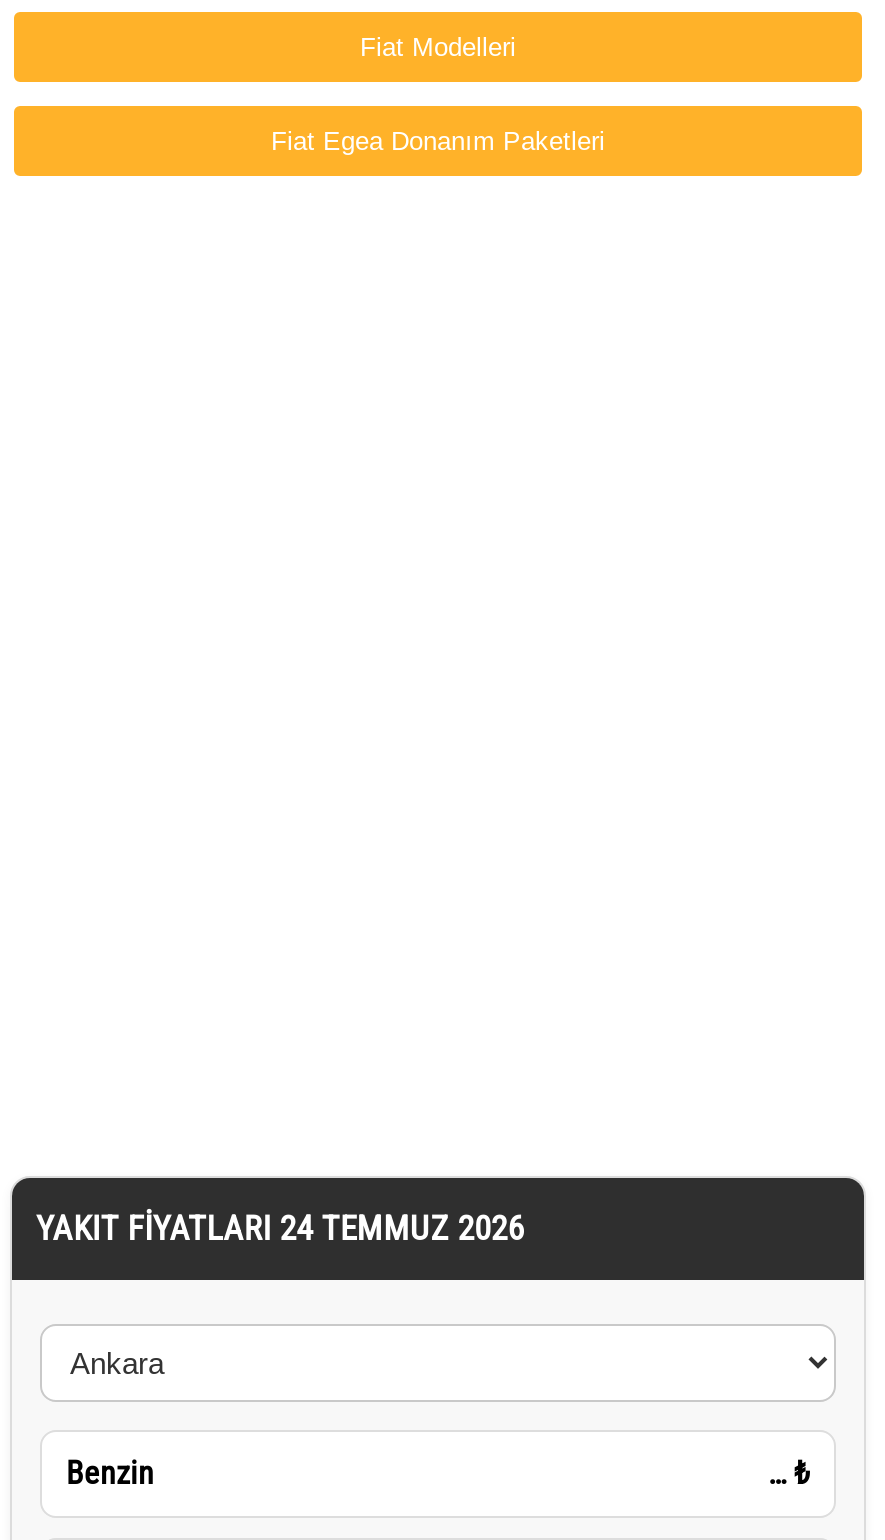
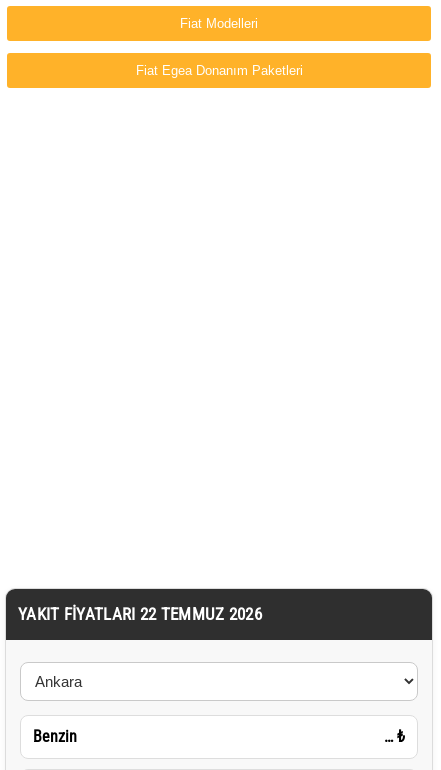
[36,1208,524,1248] YAKIT FIYATLARI 24 TEMMUZ 2026 -> [18,604,262,624] YAKIT FIYATLARI 22 TEMMUZ 2026

